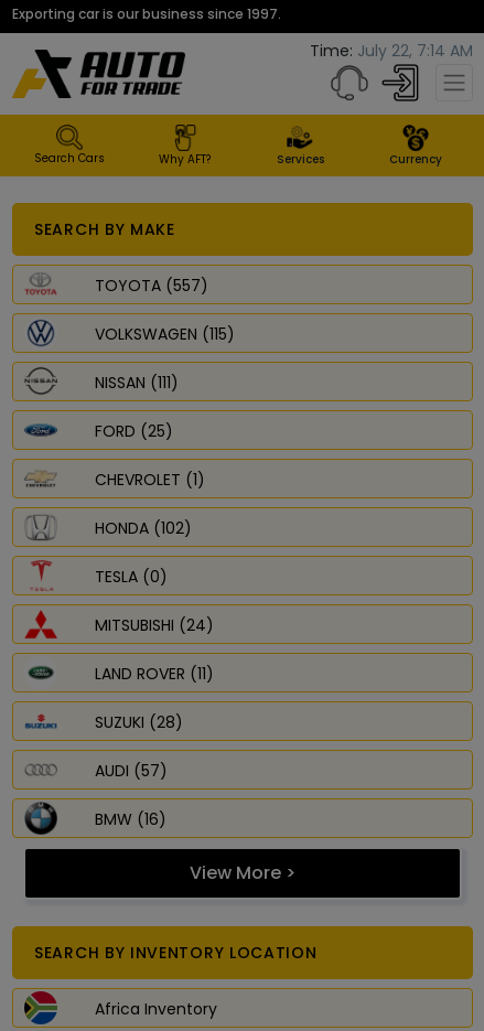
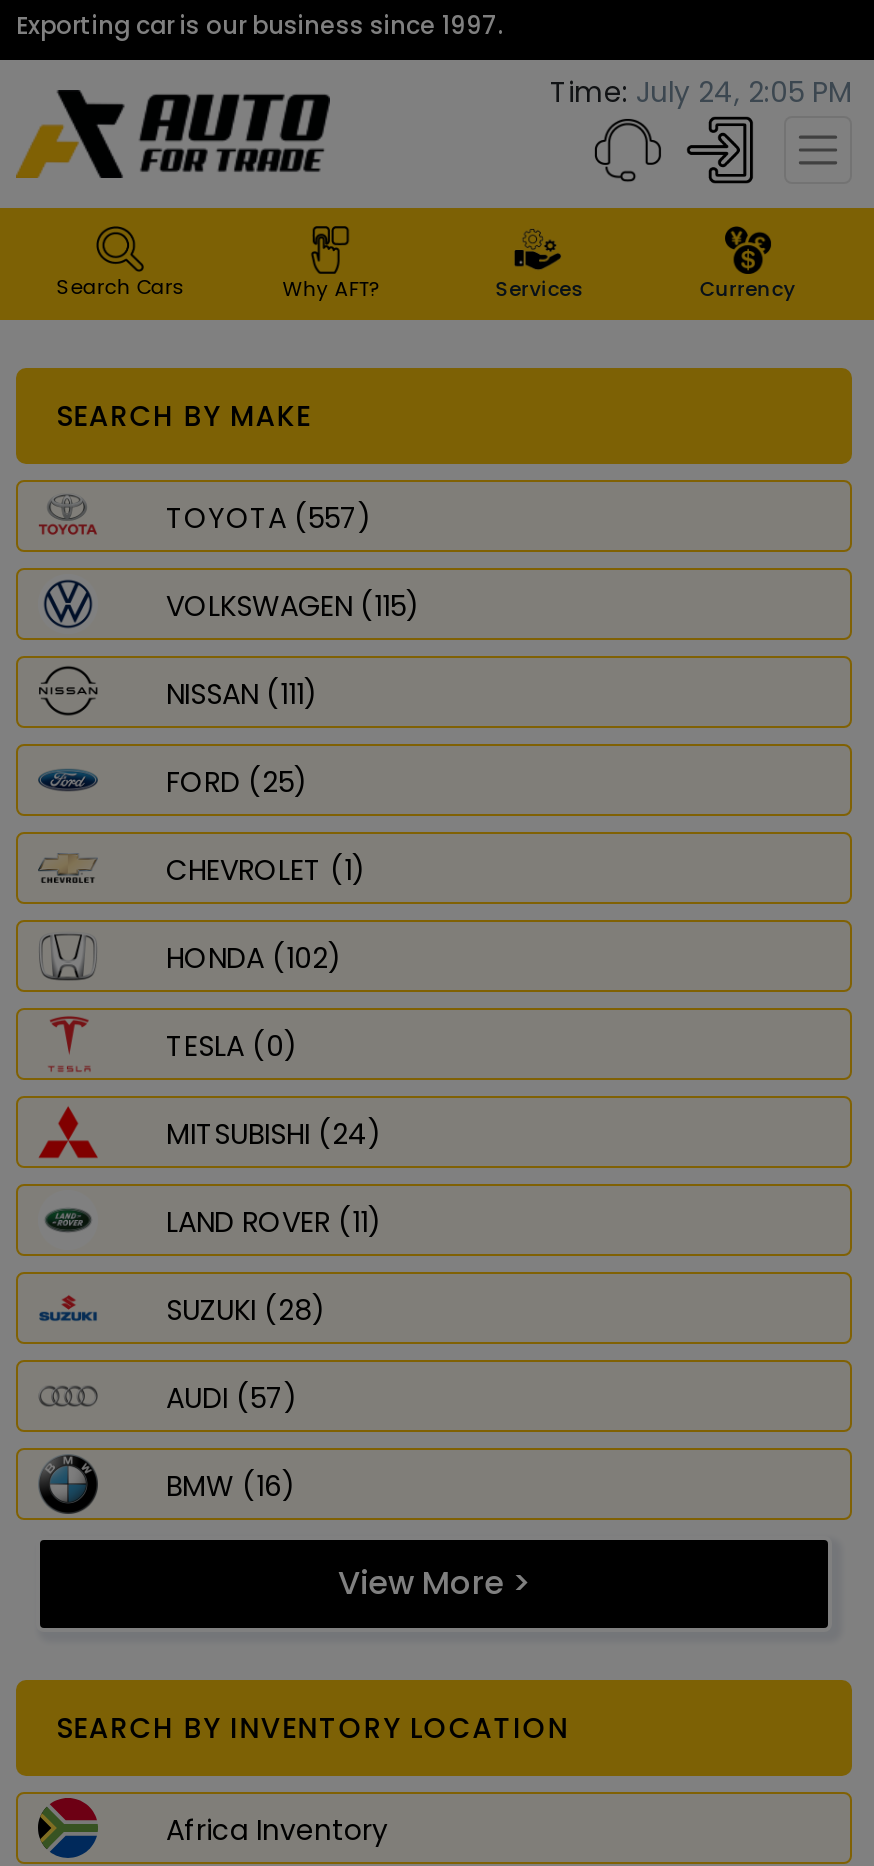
[310,40,473,62] Time: July 22, 7:14 AM -> [550,72,852,112] Time: July 24, 2:05 PM

